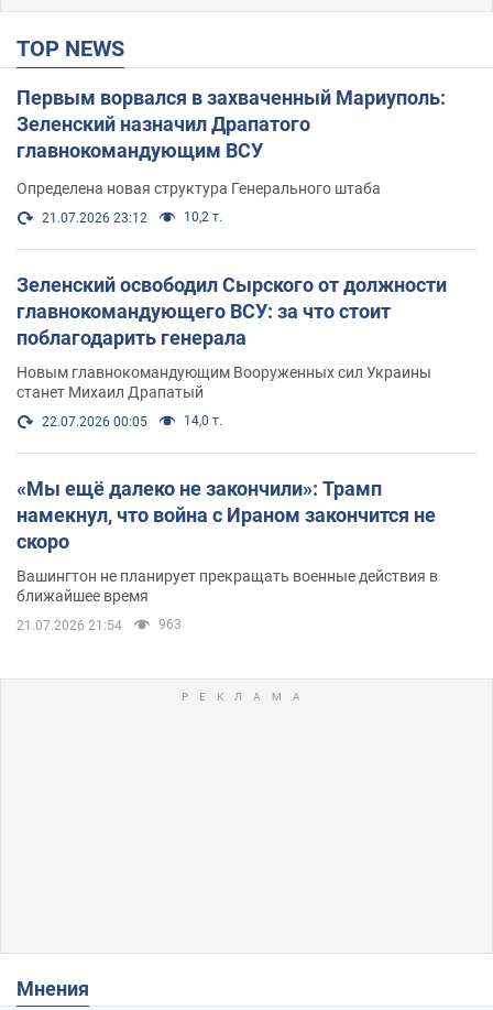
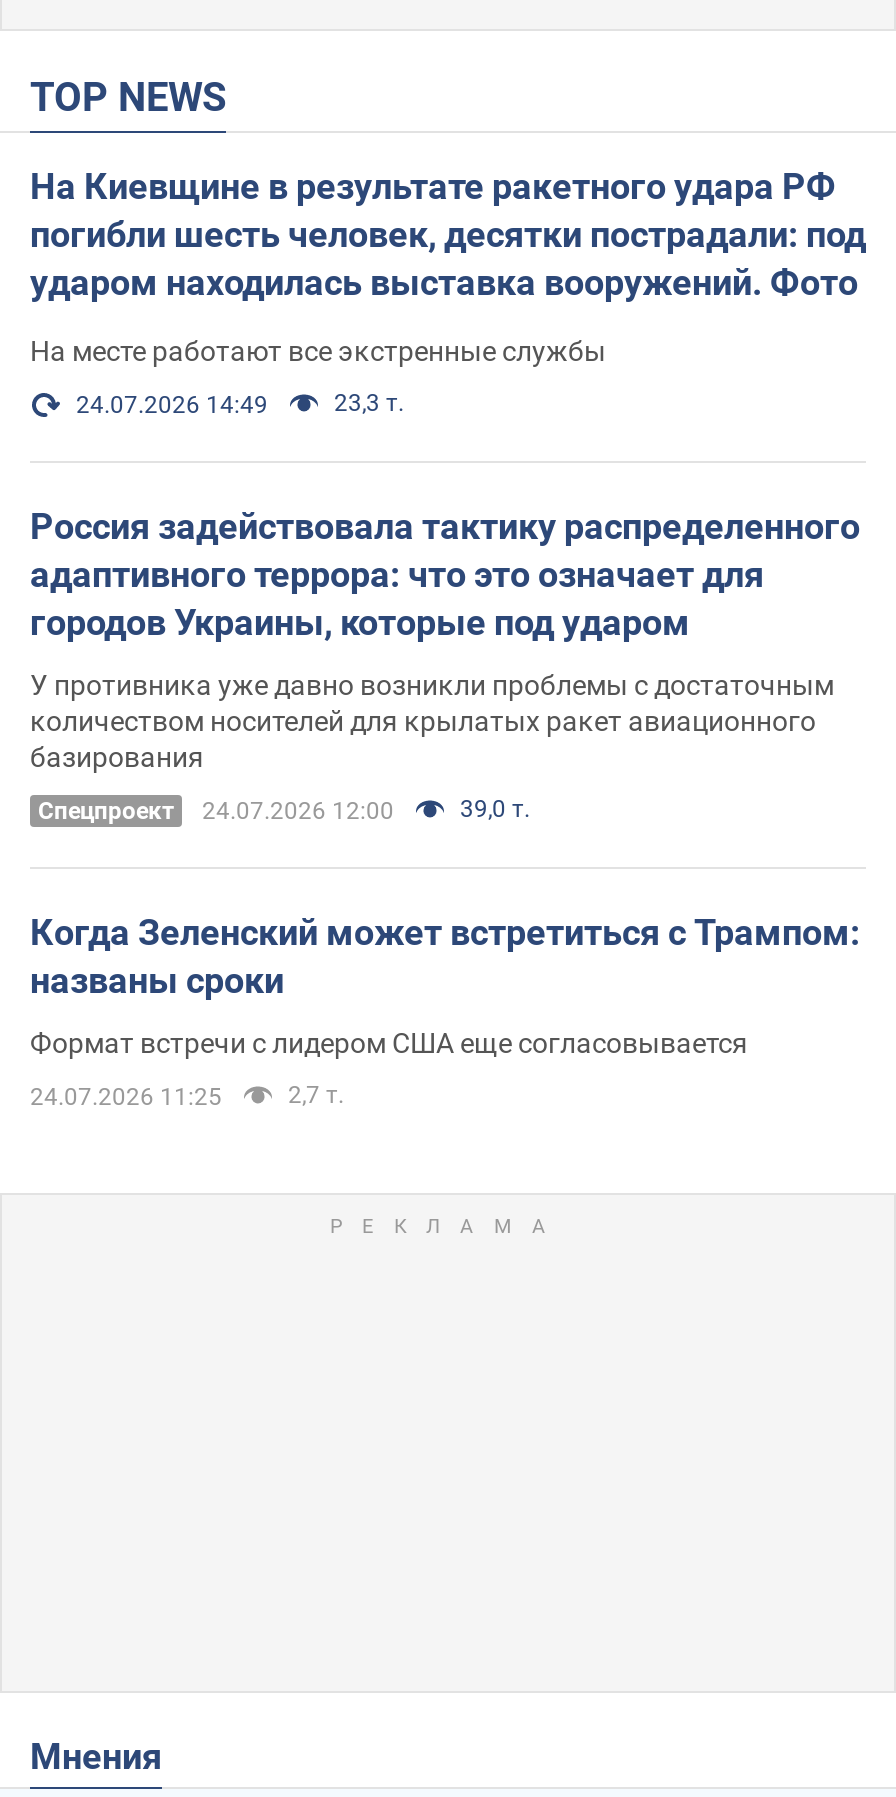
[17,86,446,162] Первым ворвался в захваченный Мариуполь: | Зеленский назначил Драпатого | главнокомандующим ВСУ -> [30,164,866,302] На Киевщине в результате ракетного удара РФ | погибли шесть человек, десятки пострадали: под | ударом находилась выставка вооружений. Фото
[17,179,381,197] Определена новая структура Генерального штаба -> [30,334,606,366] На месте работают все экстренные службы
[42,209,222,225] 21.07.2026 23:12 | 10,2 т. -> [76,388,404,418] 24.07.2026 14:49 | 23,3 т.
[17,273,447,349] Зеленский освободил Сырского от должности | главнокомандующего ВСУ: за что стоит | поблагодарить генерала -> [30,504,860,642] Россия задействовала тактику распределенного | адаптивного террора: что это означает для | городов Украины, которые под ударом
[17,363,431,401] Новым главнокомандующим Вооруженных сил Украины | станет Михаил Драпатый -> [30,668,834,772] У противника уже давно возникли проблемы с достаточным | количеством носителей для крылатых ракет авиационного | базирования
[42,413,222,429] 22.07.2026 00:05 | 14,0 т. -> [38,794,530,824] Спецпроект | 24.07.2026 12:00 | 39,0 т.
[17,477,436,553] «Мы ещё далеко не закончили»: Трамп | намекнул, что война с Ираном закончится не | скоро -> [30,910,860,1000] Когда Зеленский может встретиться с Трампом: | названы сроки
[17,567,438,604] Вашингтон не планирует прекращать военные действия в | ближайшее время -> [30,1026,748,1058] Формат встречи с лидером США еще согласовывается
[17,616,182,633] 21.07.2026 21:54 | 963 -> [30,1080,344,1110] 24.07.2026 11:25 | 2,7 т.

